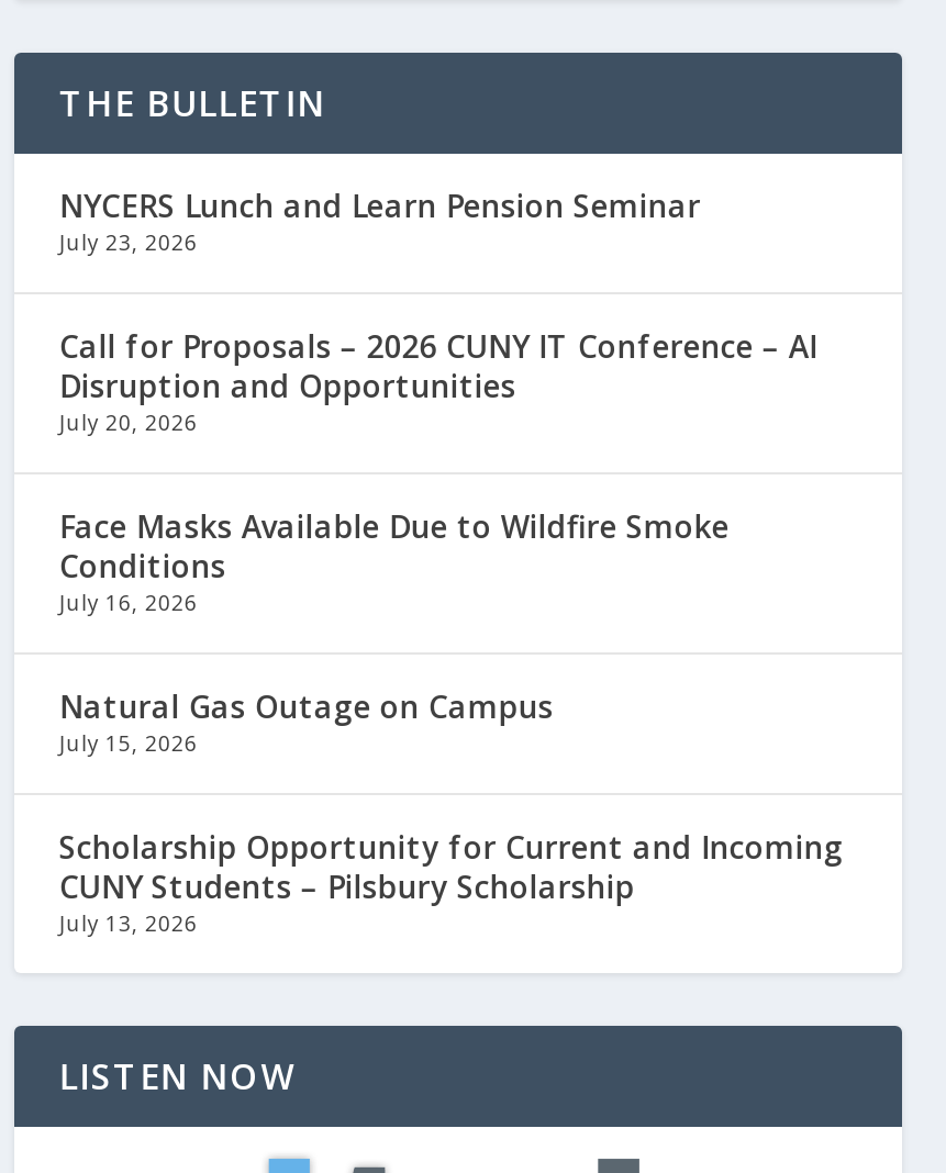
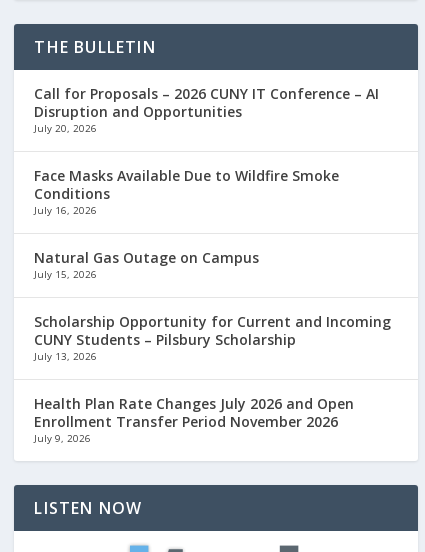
[59,183,701,256] NYCERS Lunch and Learn Pension Seminar | July 23, 2026 -> none
moved [59,324,844,937] -> [34,83,391,362]: Call for Proposals – 2026 CUNY IT Conference – AI | Disruption and Opportunities | July 20, 2026 | ... | CUNY Students – Pilsbury Scholarship | July 13, 2026
none -> [34,393,354,444] Health Plan Rate Changes July 2026 and Open | Enrollment Transfer Period November 2026 | July 9, 2026

